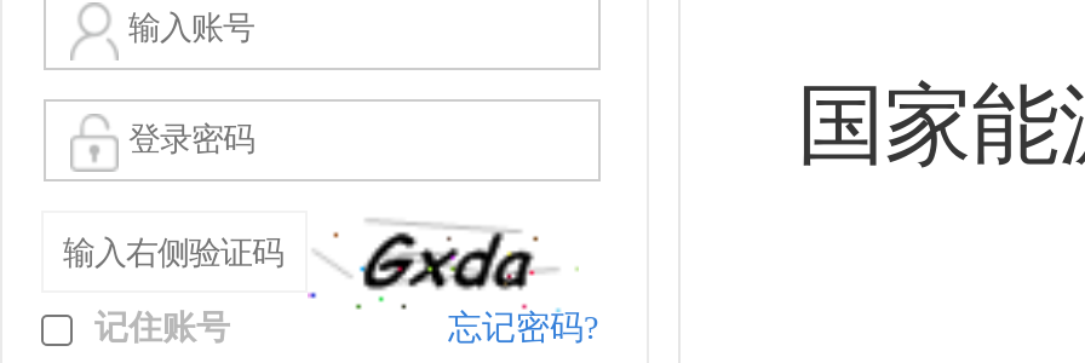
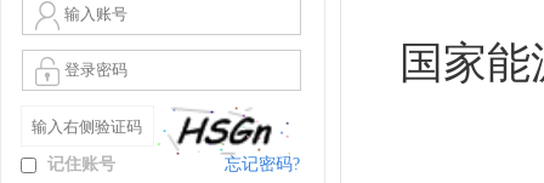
[308,215,557,310] [image] -> [155,107,289,154] [image]

